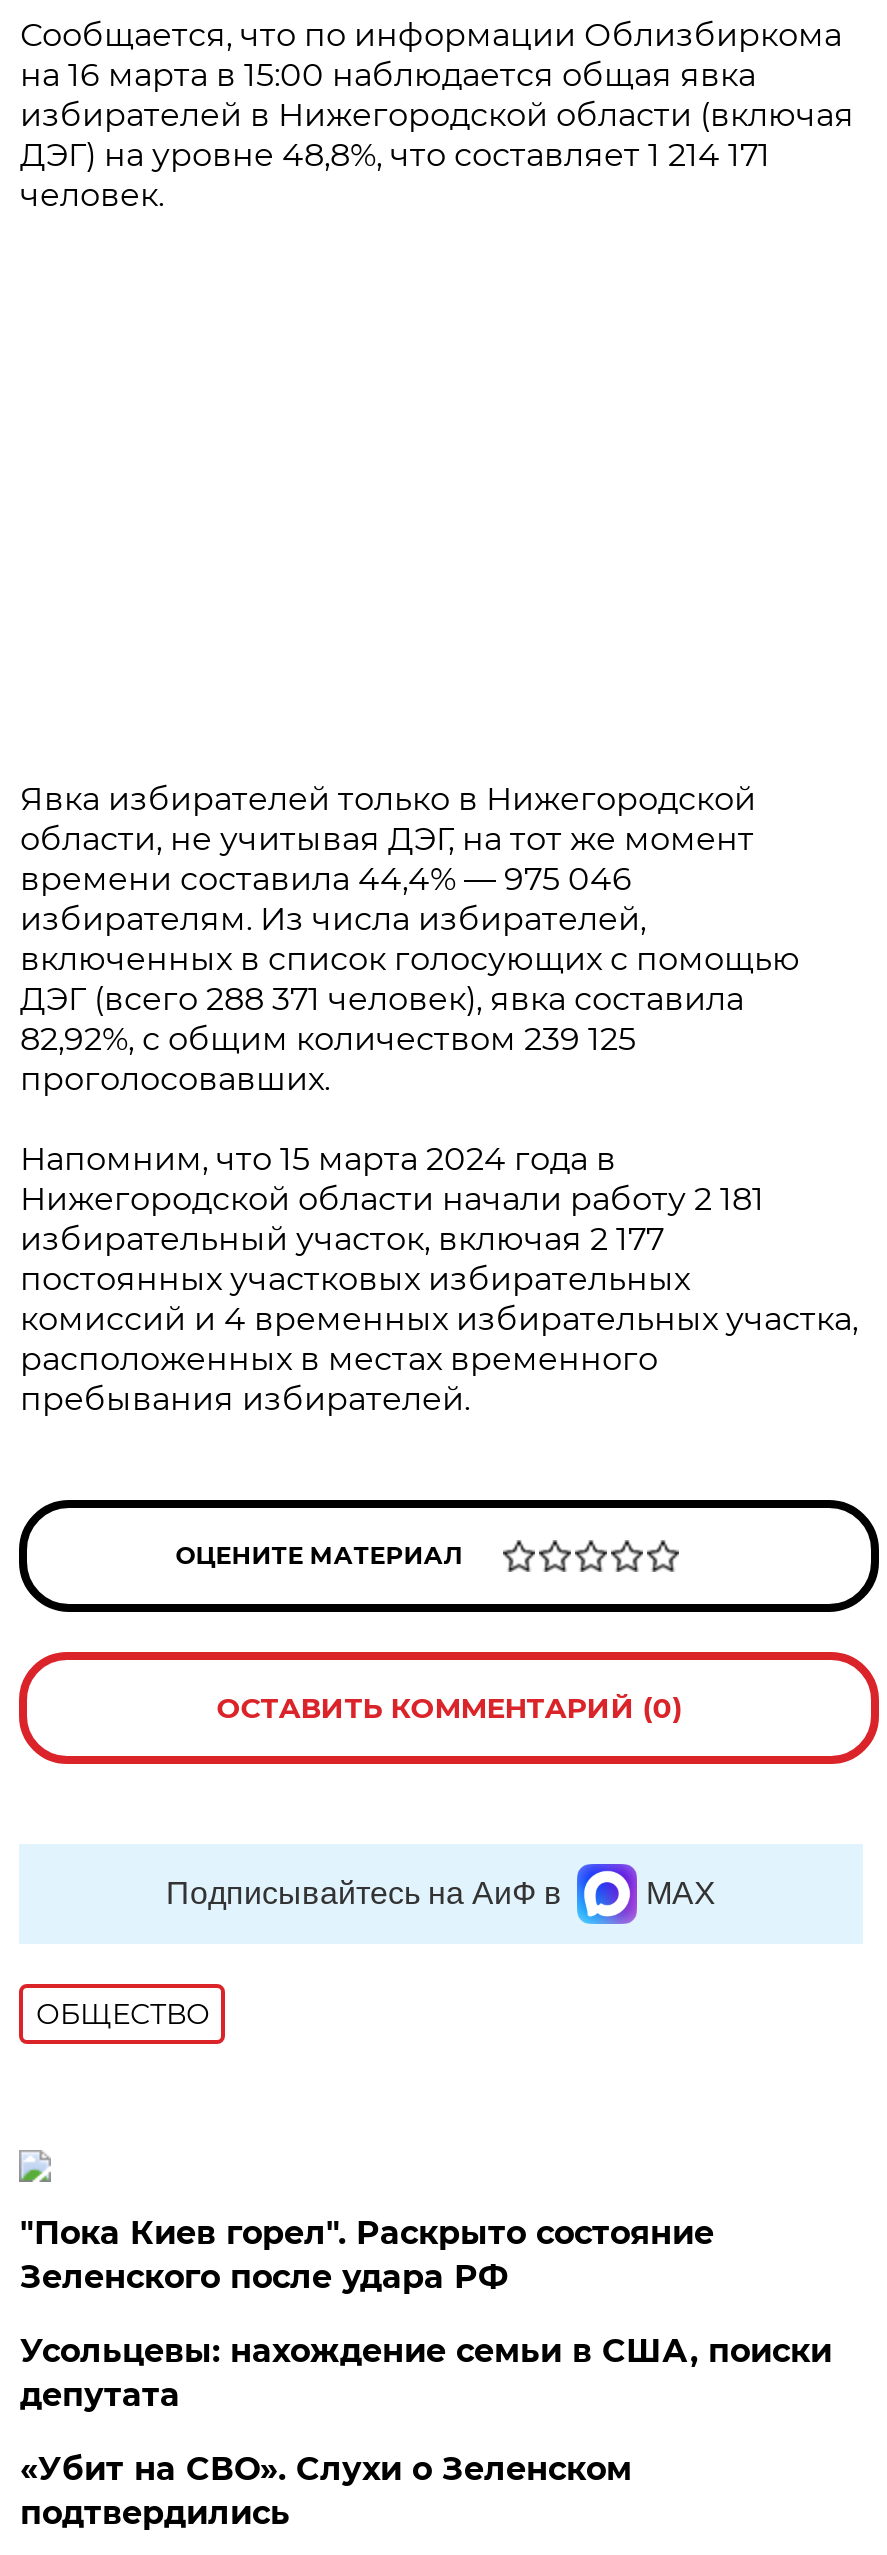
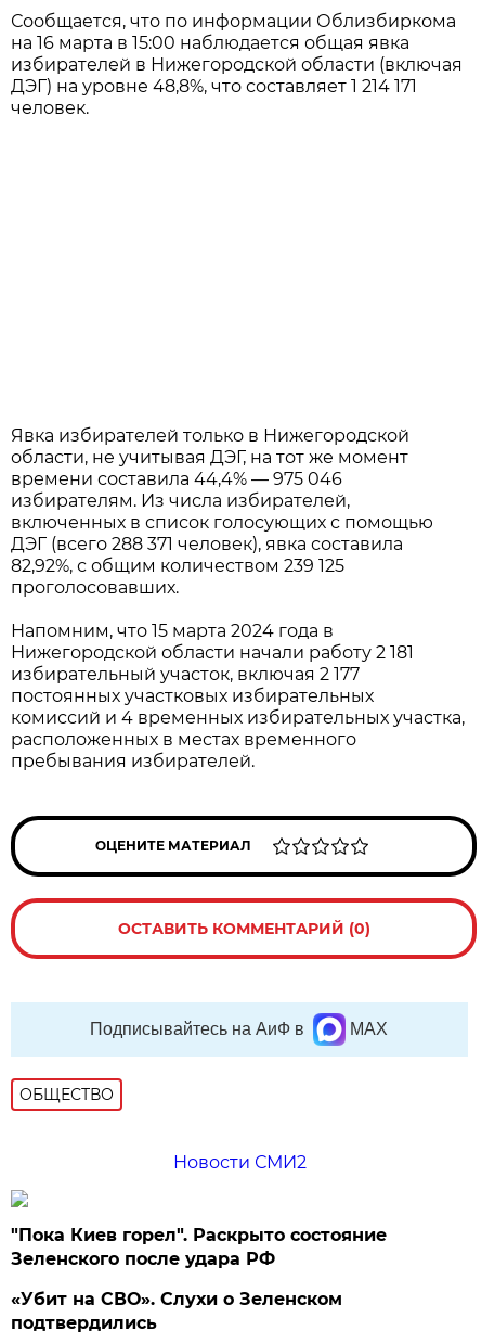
none -> [173,1152,306,1172] Новости СМИ2
moved [20,2213,714,2295] -> [11,1224,387,1269]: "Пока Киев горел". Раскрыто состояние | Зеленского после удара РФ
[20,2331,832,2413] Усольцевы: нахождение семьи в США, поиски | депутата -> none

